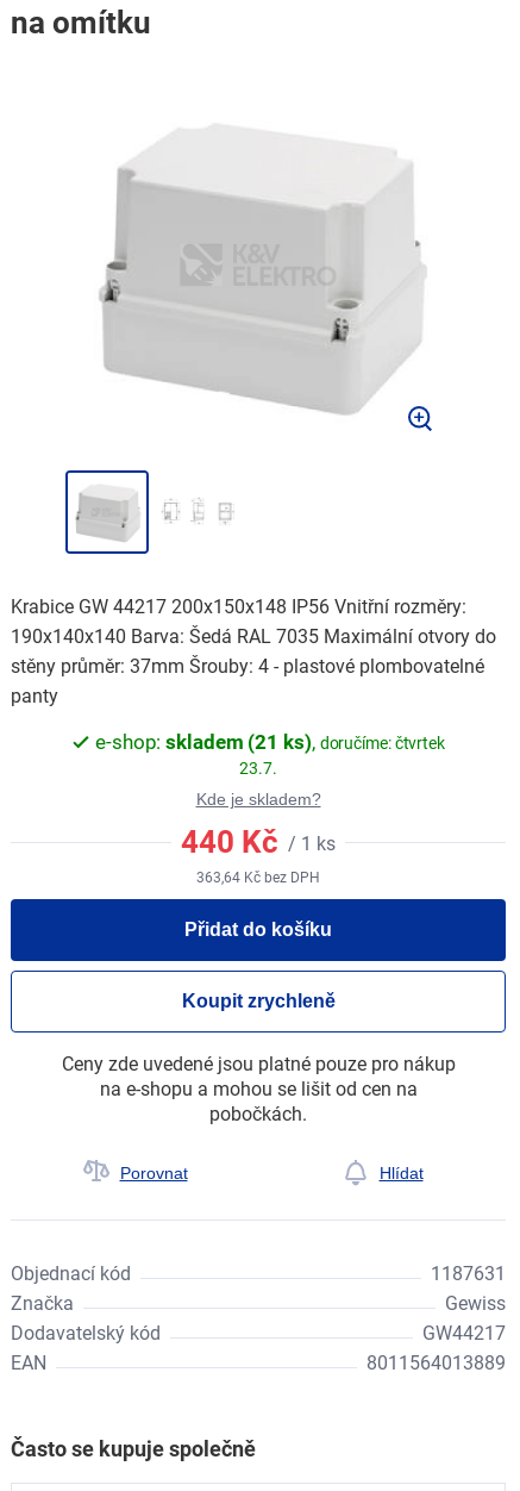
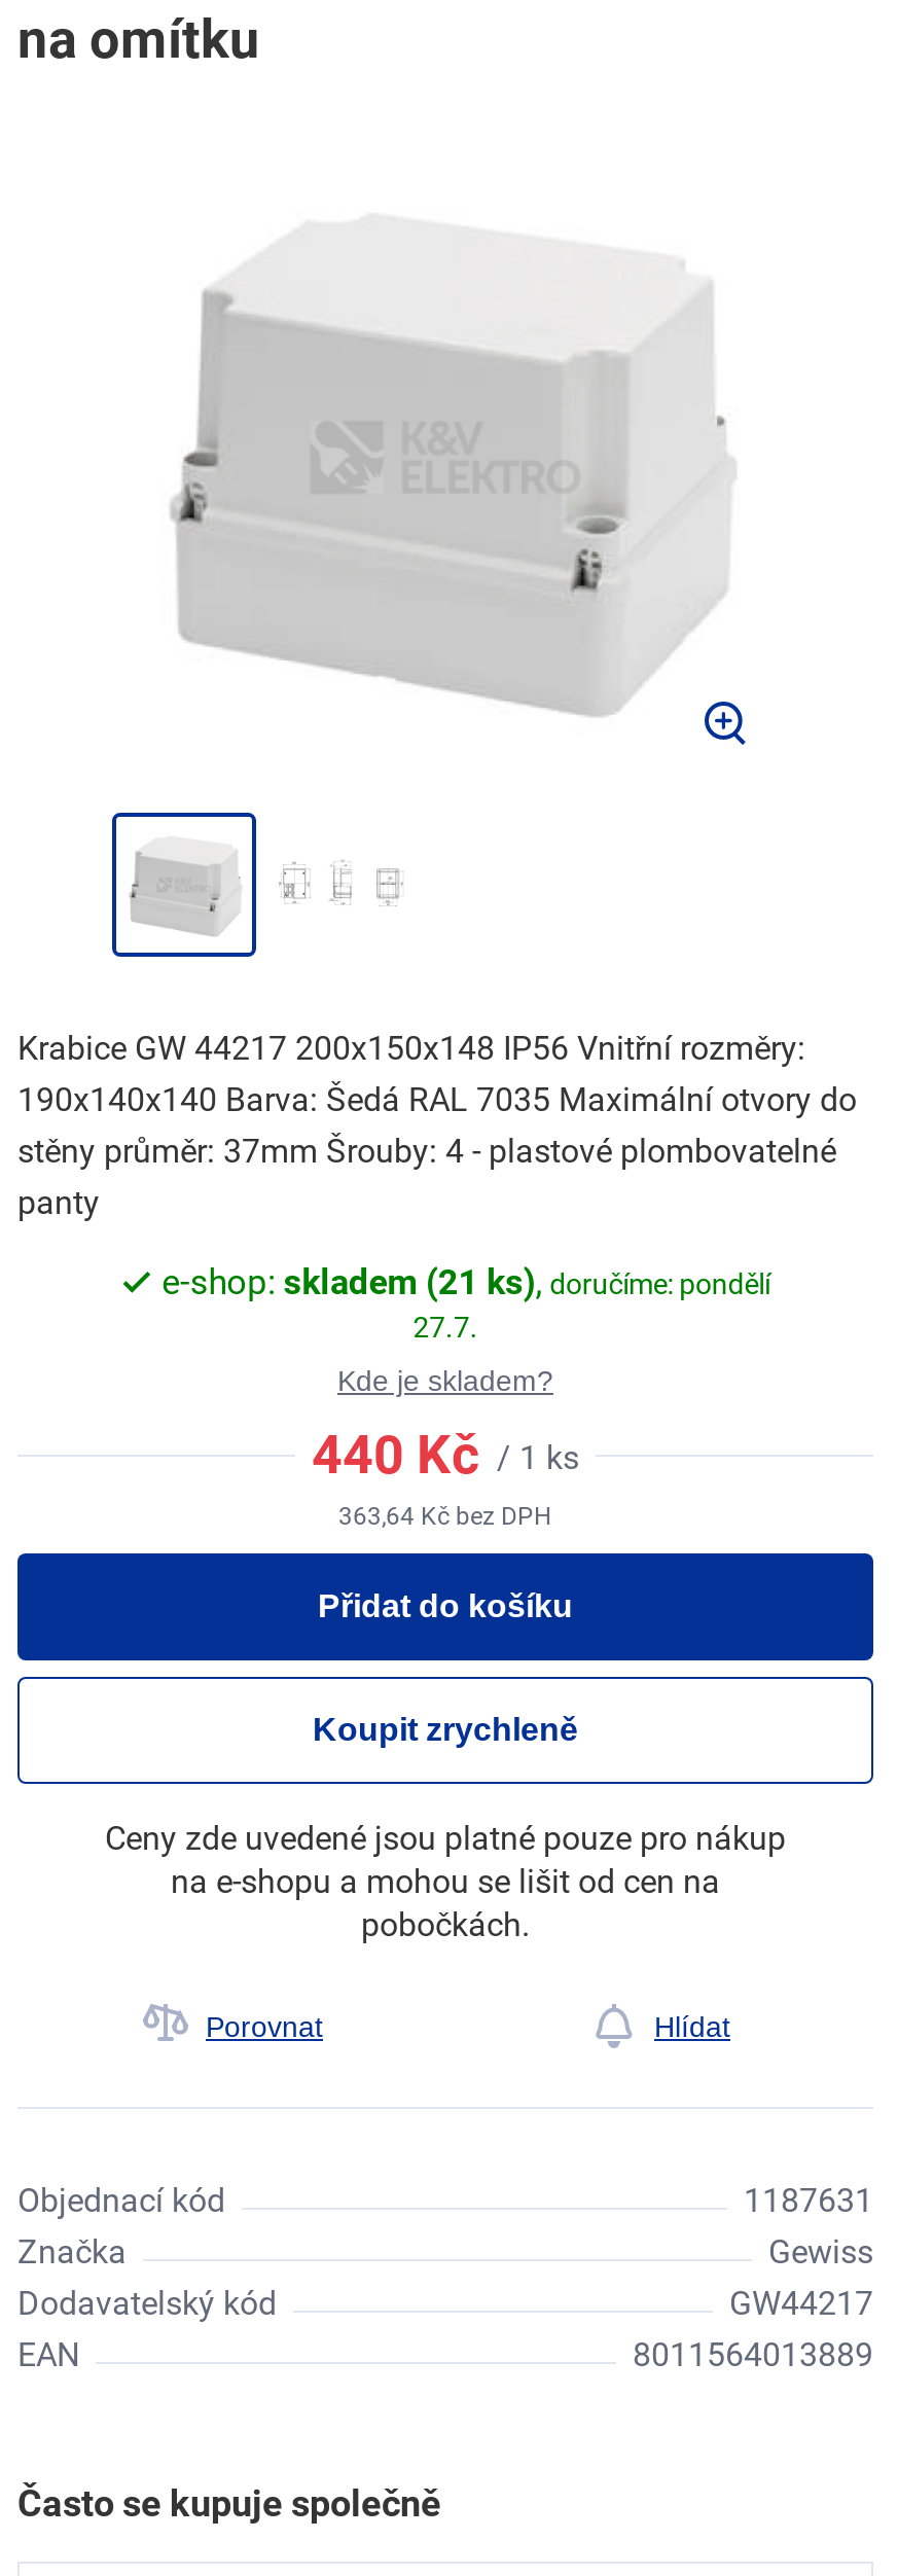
[95,730,445,754] e-shop: skladem (21 ks), doručíme: čtvrtek -> [162,1261,770,1302] e-shop: skladem (21 ks), doručíme: pondělí
[239,759,277,778] 23.7. -> [413,1311,478,1344] 27.7.

